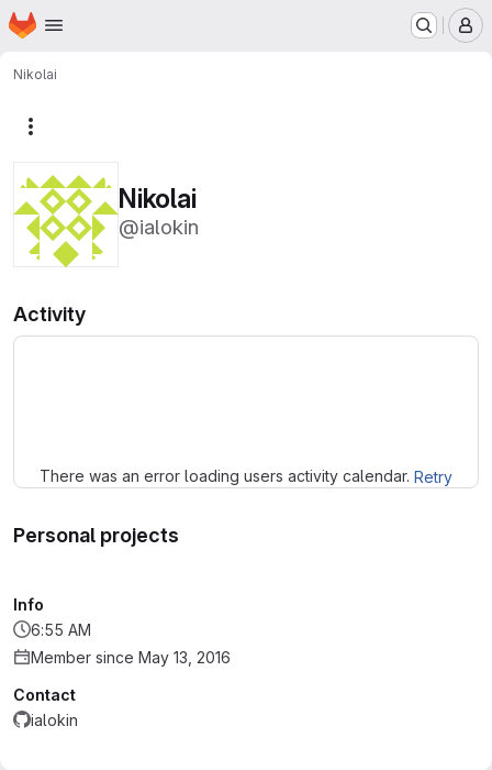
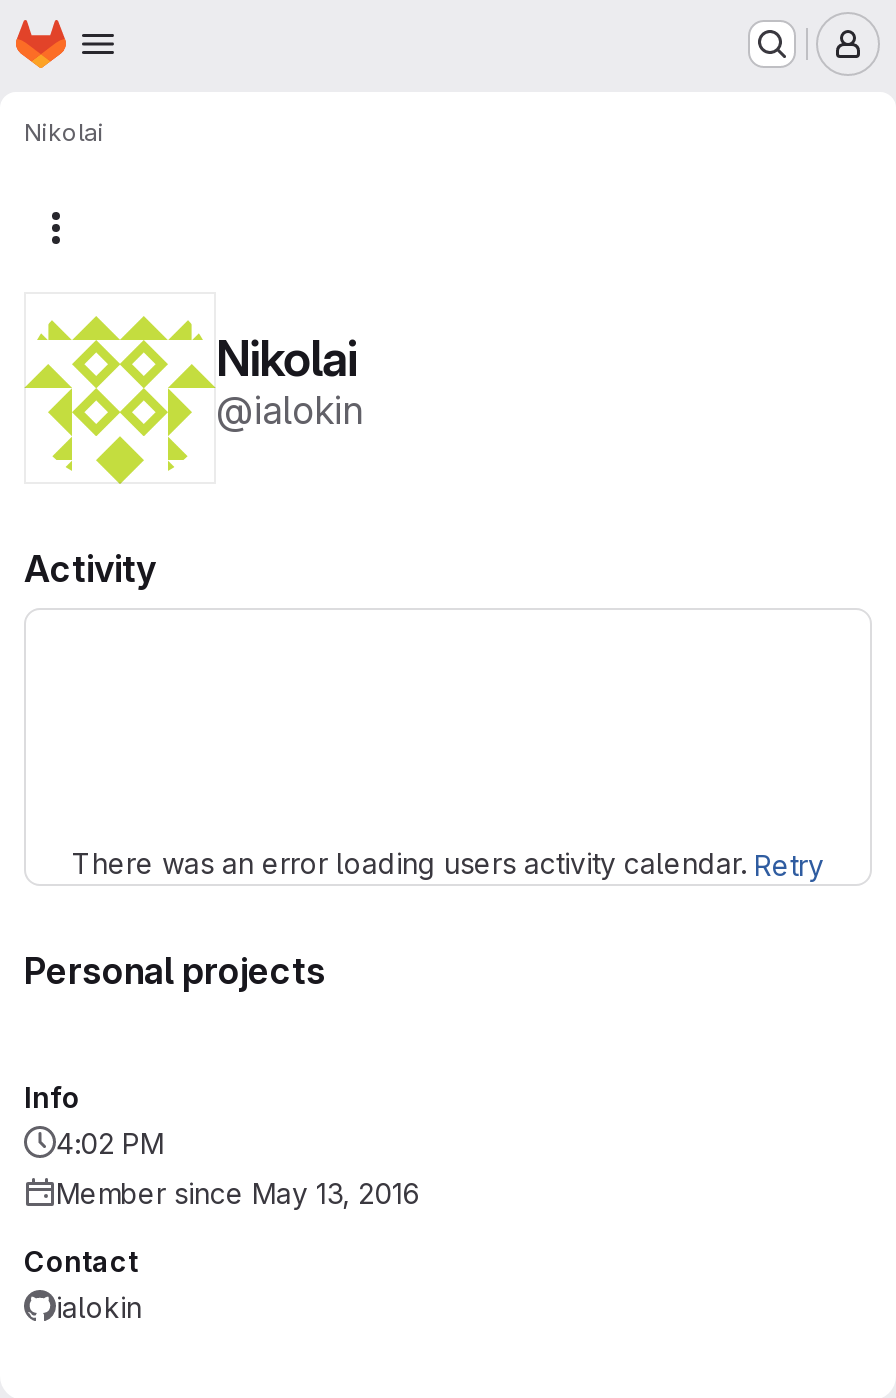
[31,620,91,639] 6:55 AM -> [56,1126,164,1160] 4:02 PM

